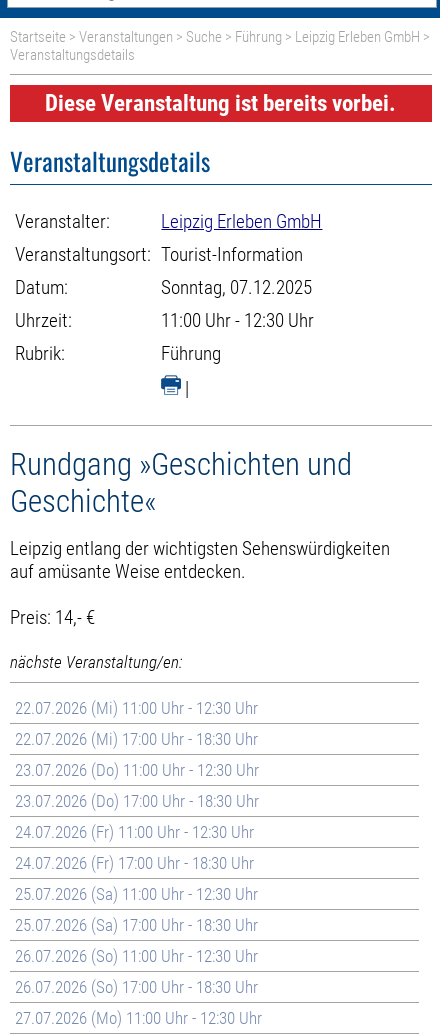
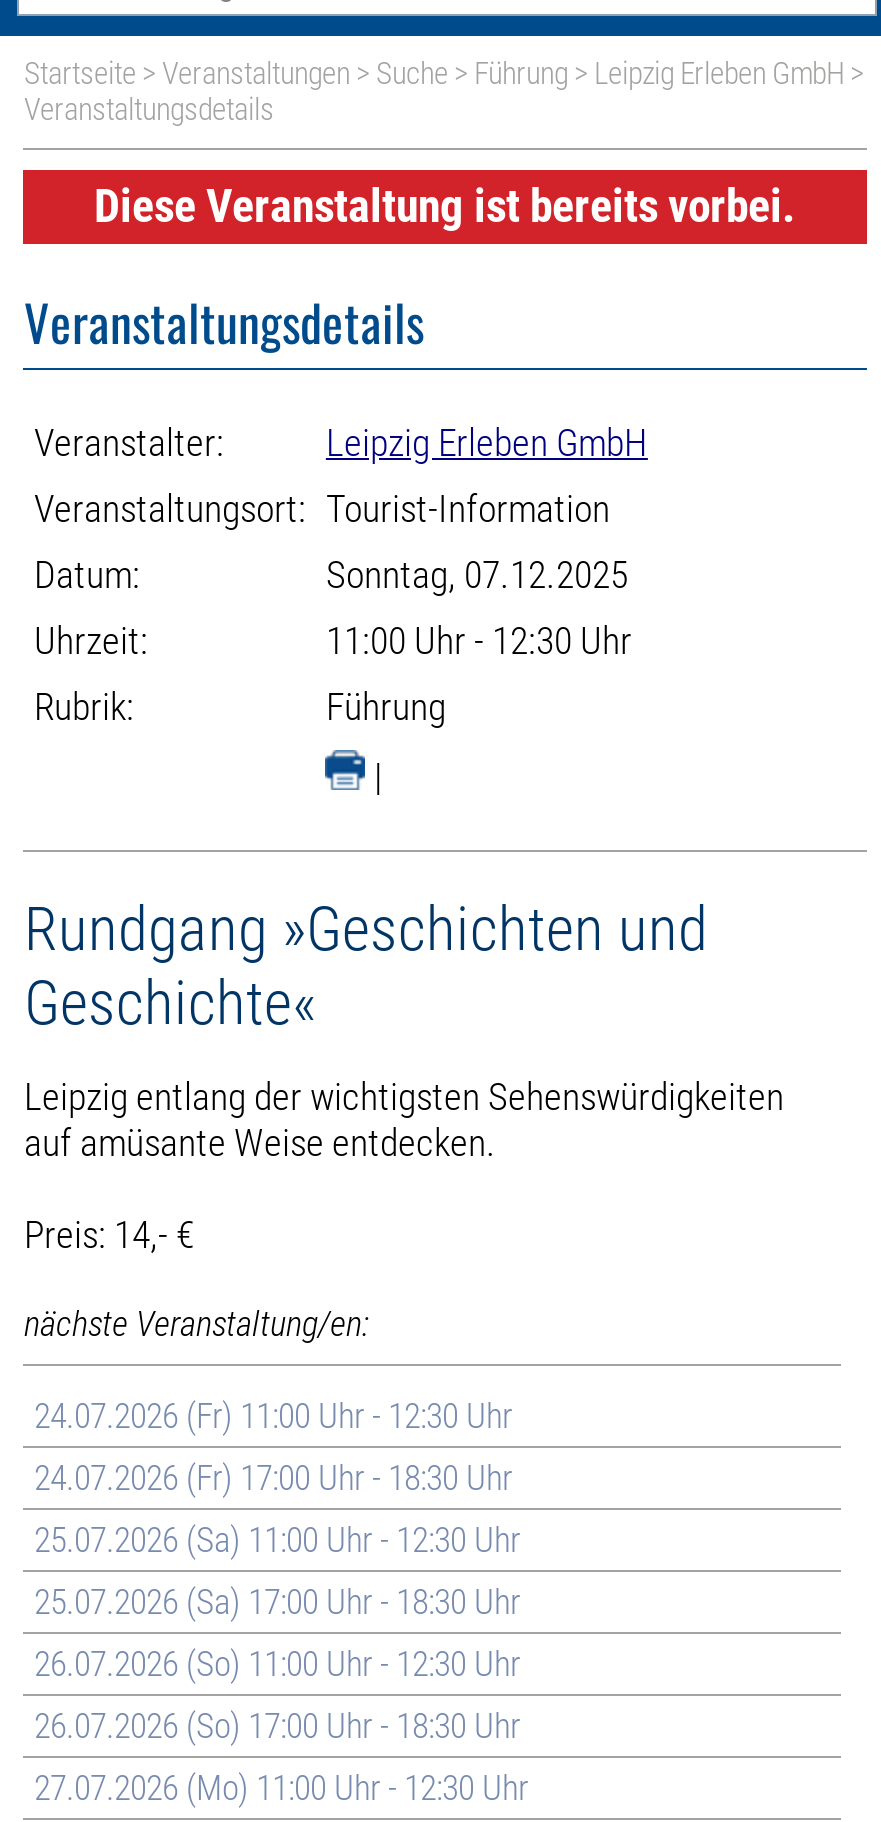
[15,697,259,810] 22.07.2026 (Mi) 11:00 Uhr - 12:30 Uhr | 22.07.2026 (Mi) 17:00 Uhr - 18:30 Uhr | 23.07.2026 (Do) 11:00 Uhr - 12:30 Uhr | 23.07.2026 (Do) 17:00 Uhr - 18:30 Uhr -> none

